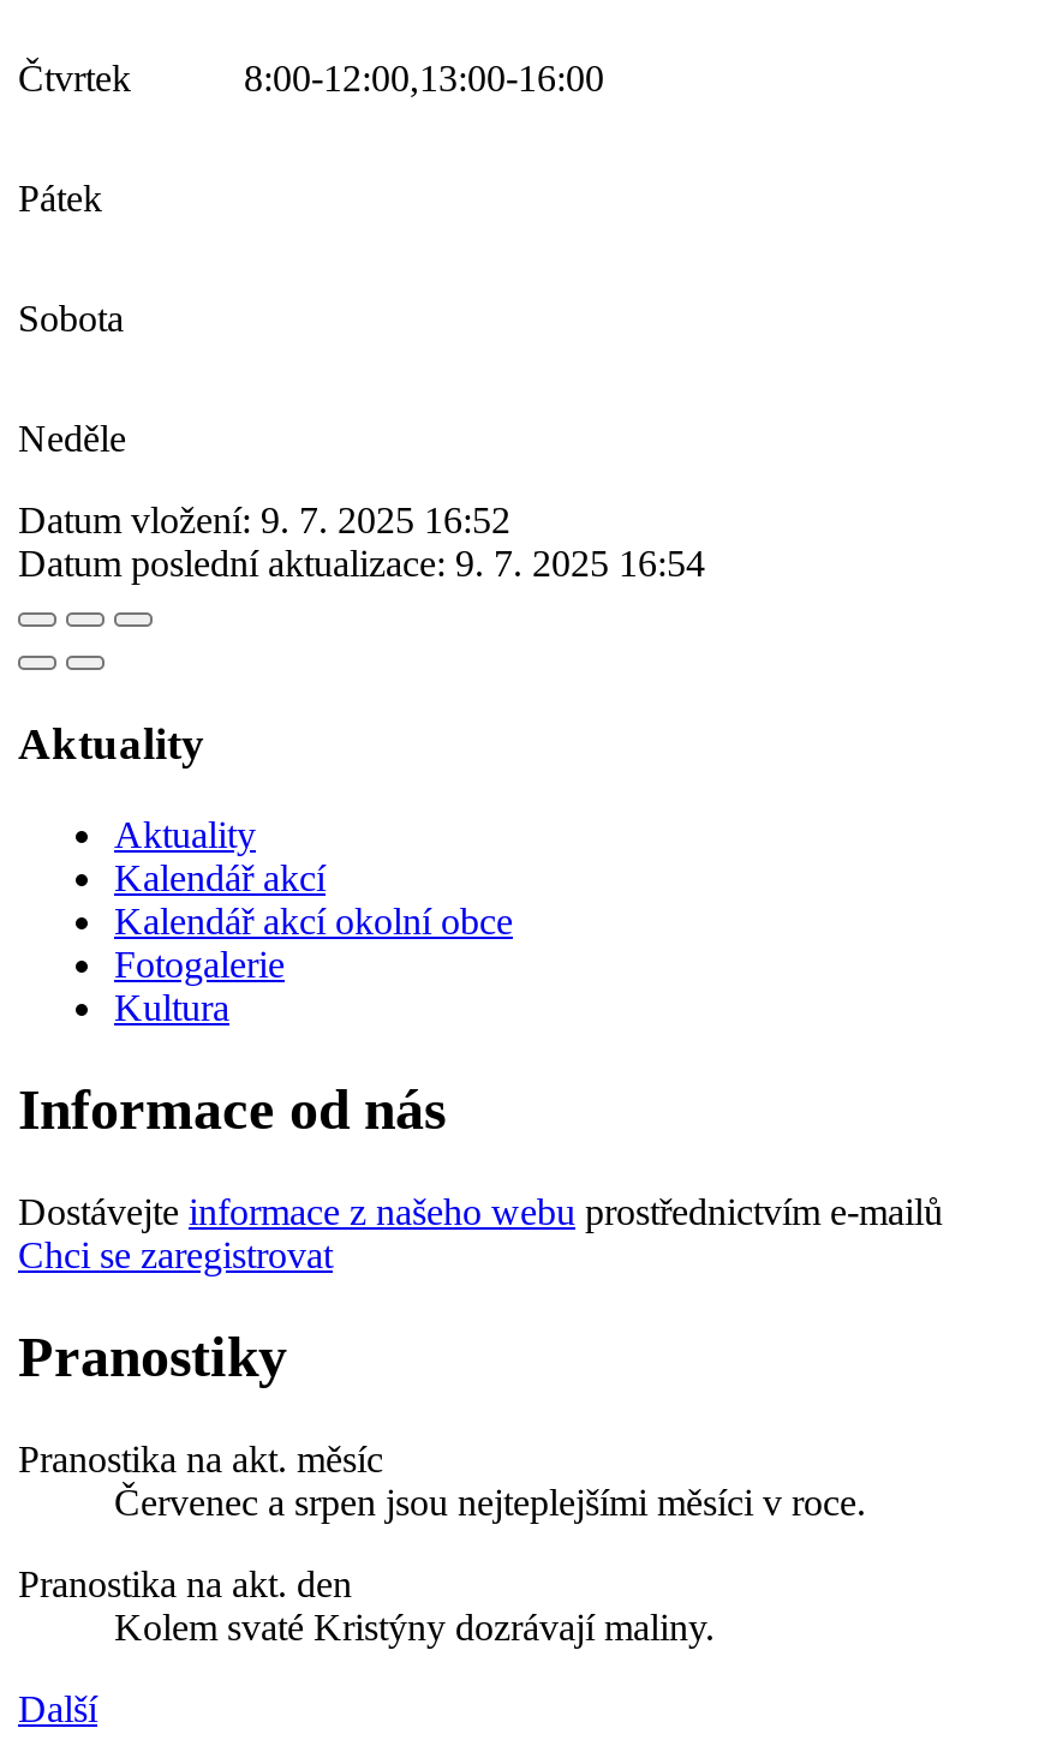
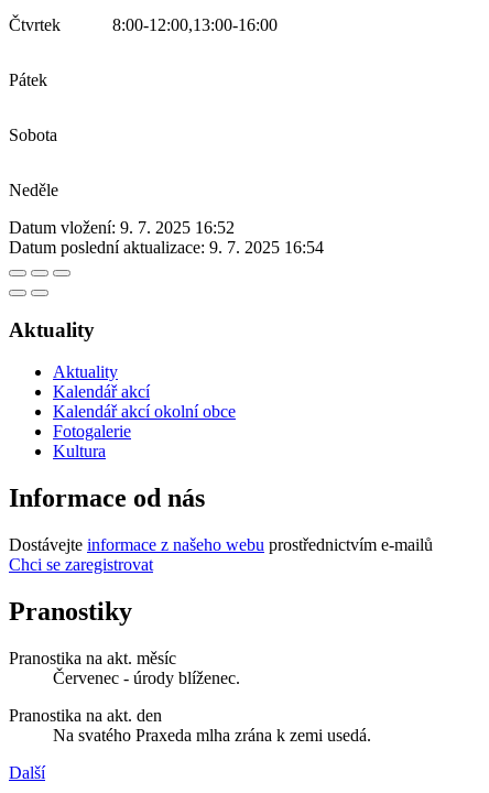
[114,1482,866,1522] Červenec a srpen jsou nejteplejšími měsíci v roce. -> [53,668,240,687] Červenec - úrody blíženec.
[114,1606,715,1647] Kolem svaté Kristýny dozrávají maliny. -> [53,726,371,744] Na svatého Praxeda mlha zrána k zemi usedá.

